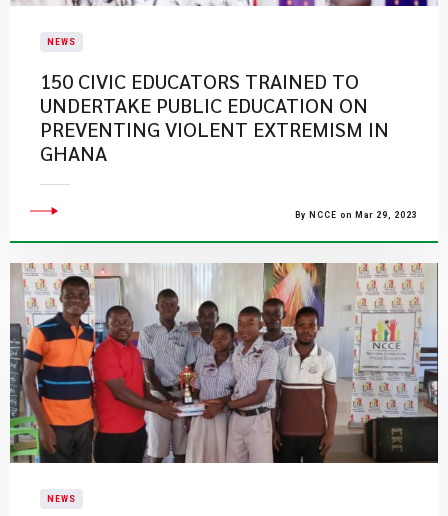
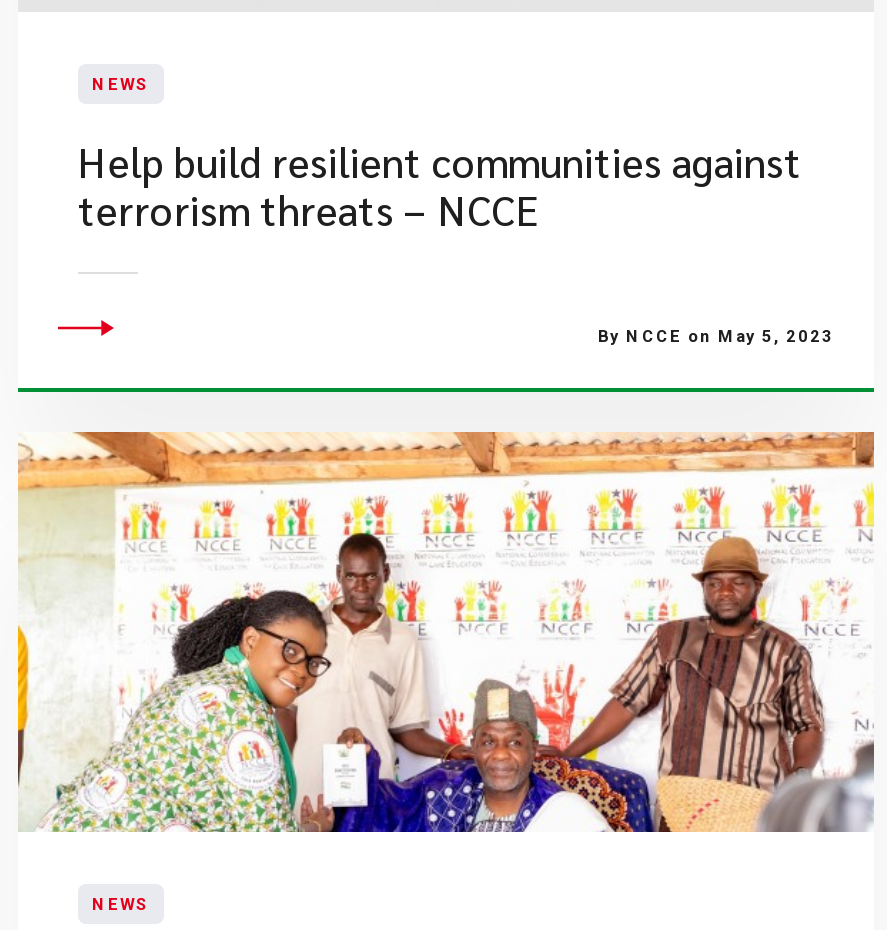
[40,68,389,166] 150 CIVIC EDUCATORS TRAINED TO | UNDERTAKE PUBLIC EDUCATION ON | PREVENTING VIOLENT EXTREMISM IN | GHANA -> [78,136,802,236] Help build resilient communities against | terrorism threats – NCCE
[295,210,418,220] By NCCE on Mar 29, 2023 -> [598,326,834,346] By NCCE on May 5, 2023
[9,262,439,464] [image] -> [16,430,876,834] [image]

